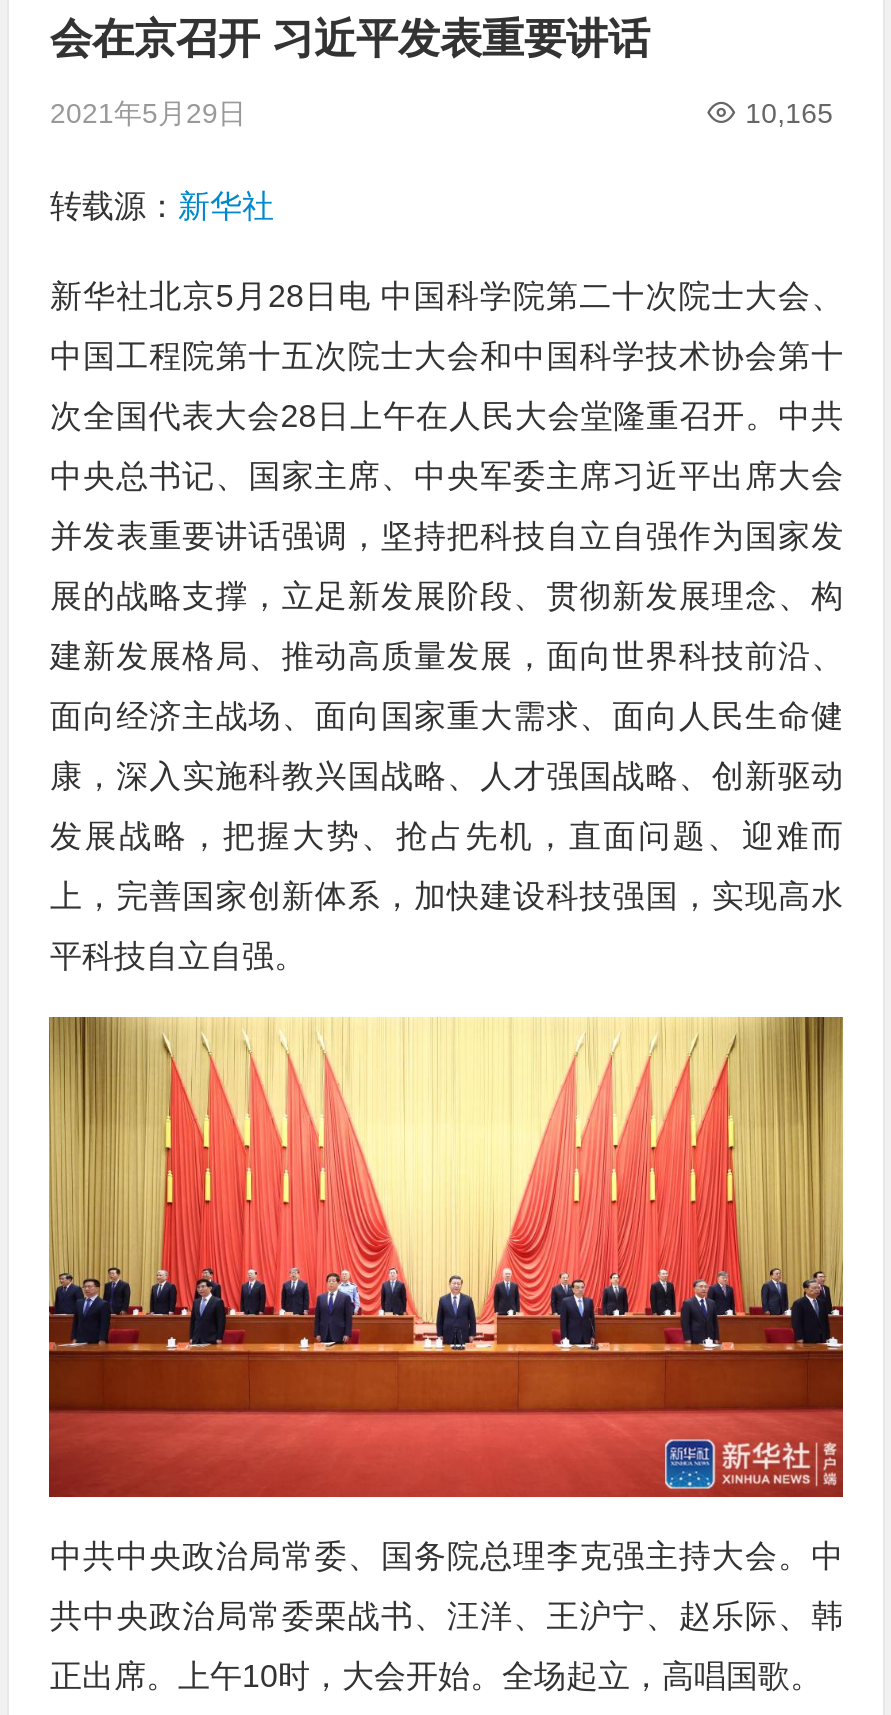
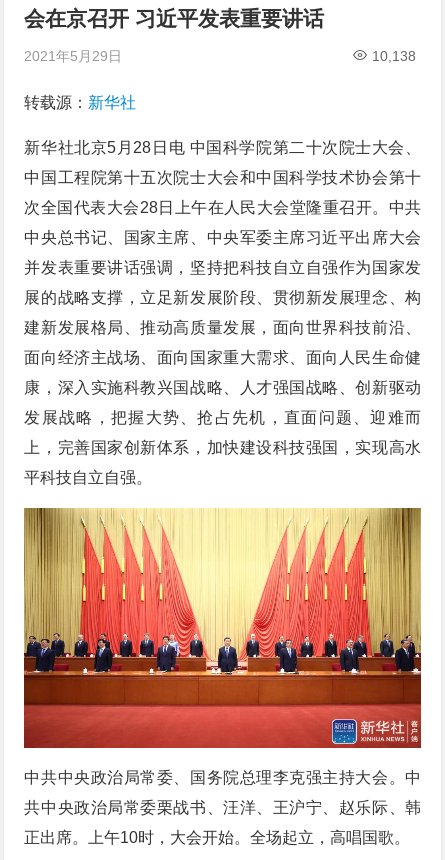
[745,95,833,127] 10,165 -> [372,48,416,64] 10,138

